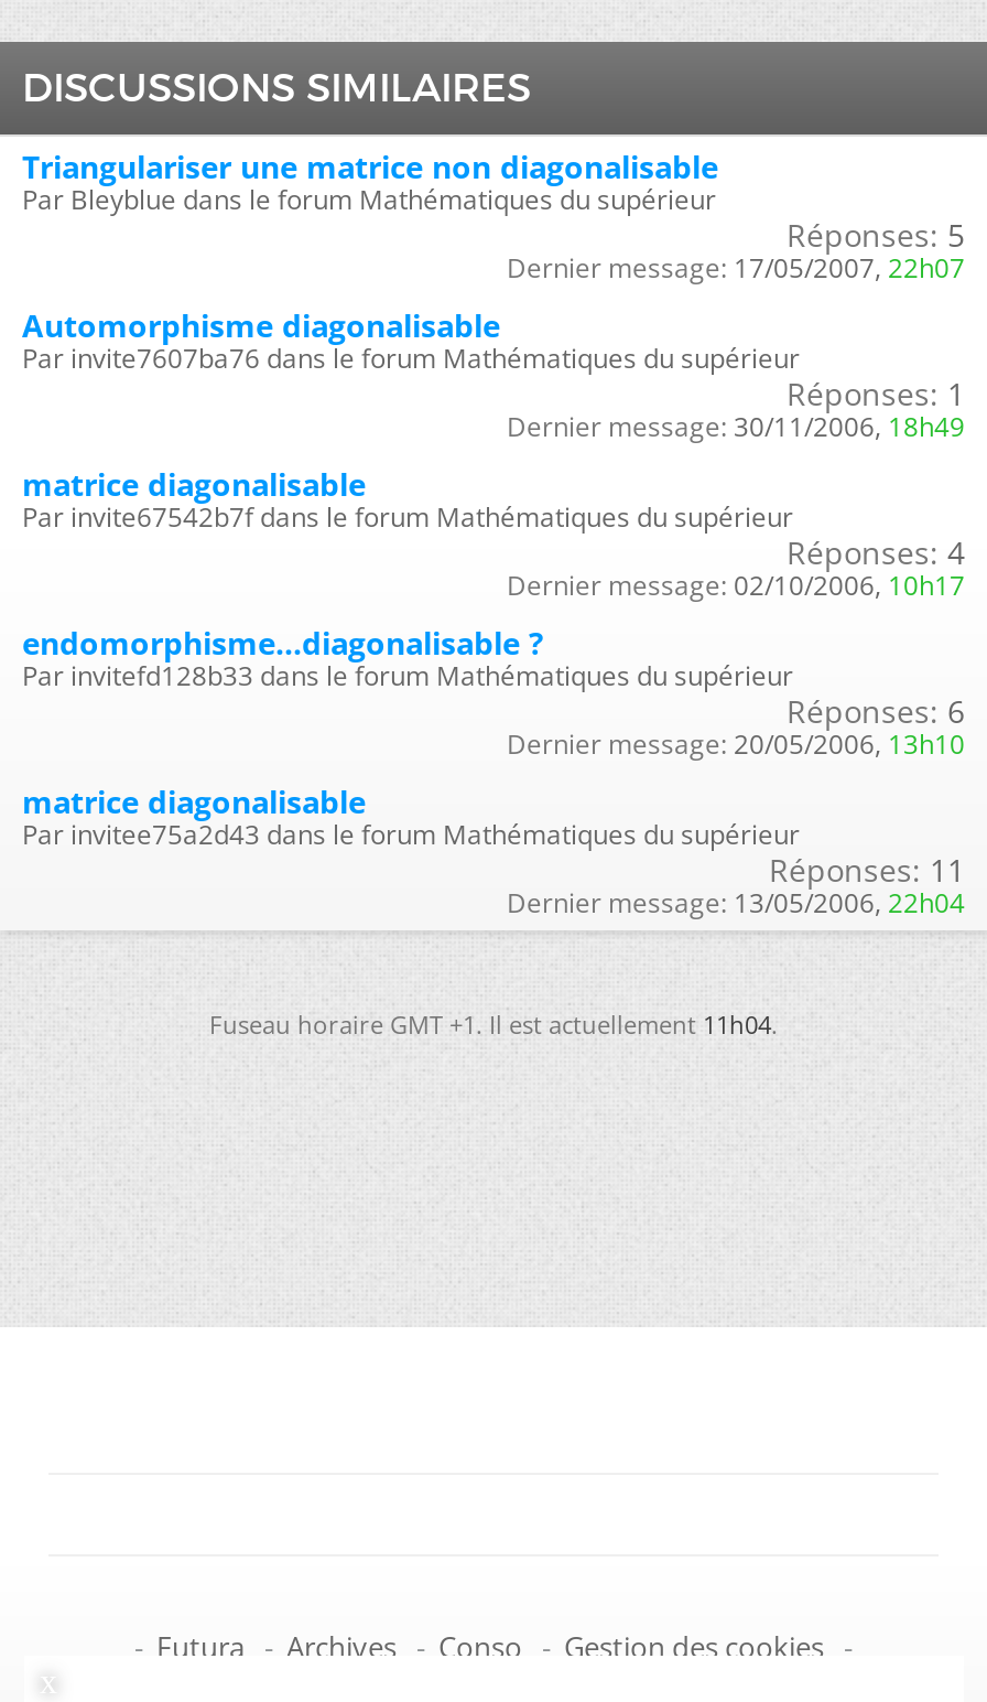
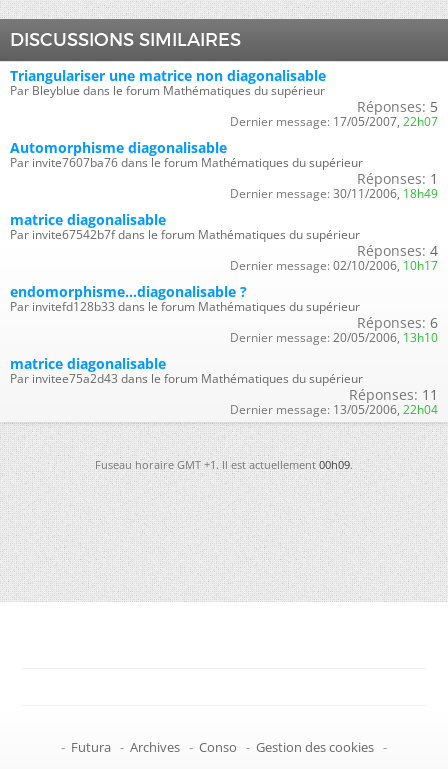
[209,1008,778,1041] Fuseau horaire GMT +1. Il est actuellement 11h04. -> [95,457,353,472] Fuseau horaire GMT +1. Il est actuellement 00h09.

